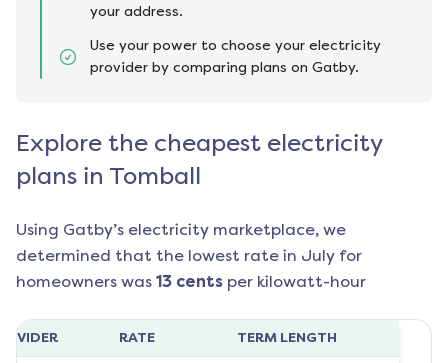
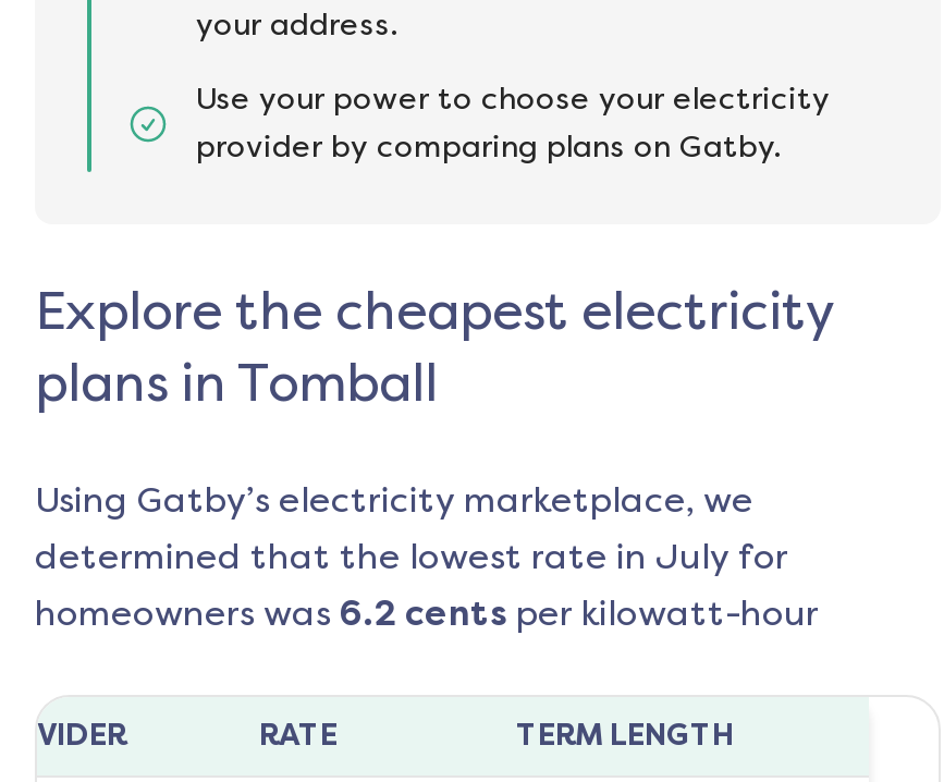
[16,272,366,291] homeowners was 13 cents per kilowatt-hour -> [35,592,819,634] homeowners was 6.2 cents per kilowatt-hour

